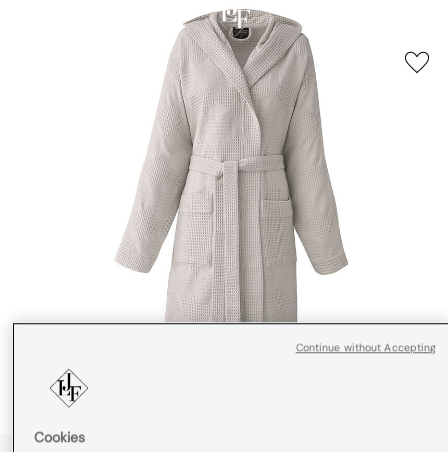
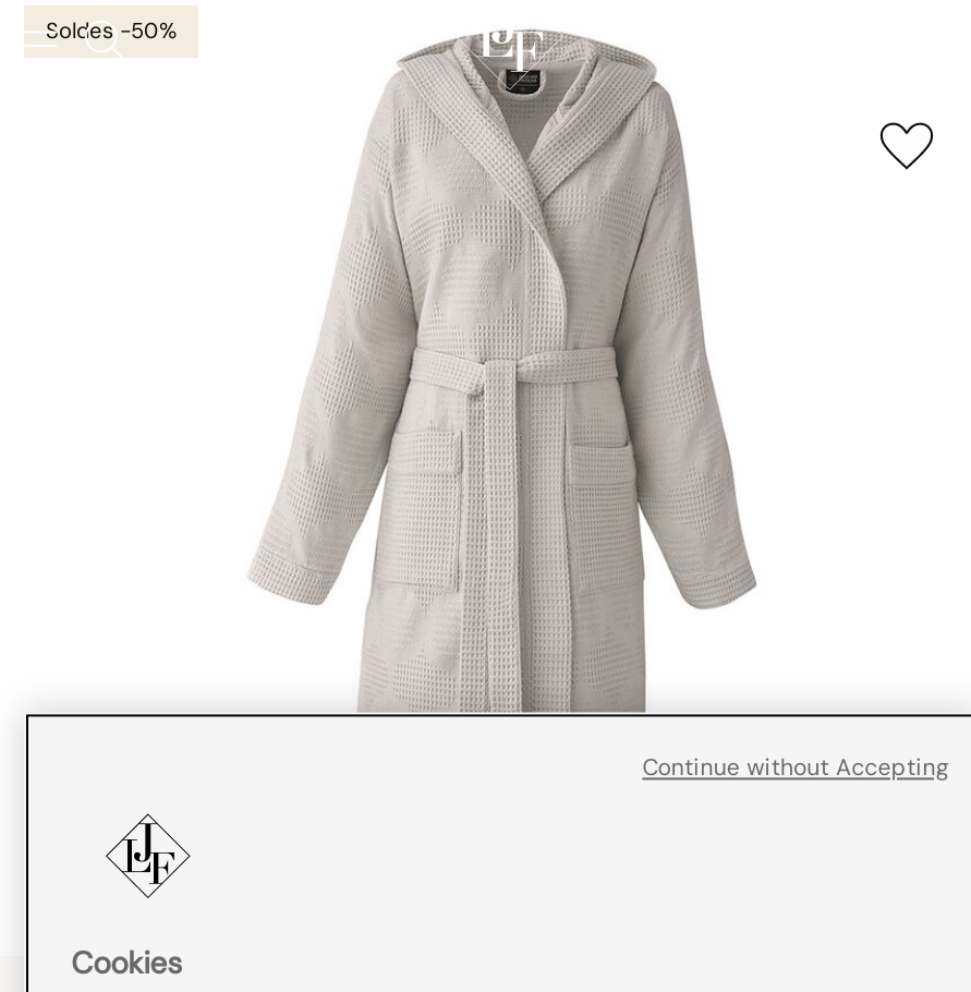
none -> [46,16,177,45] Soldes -50%

